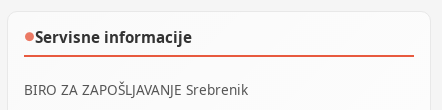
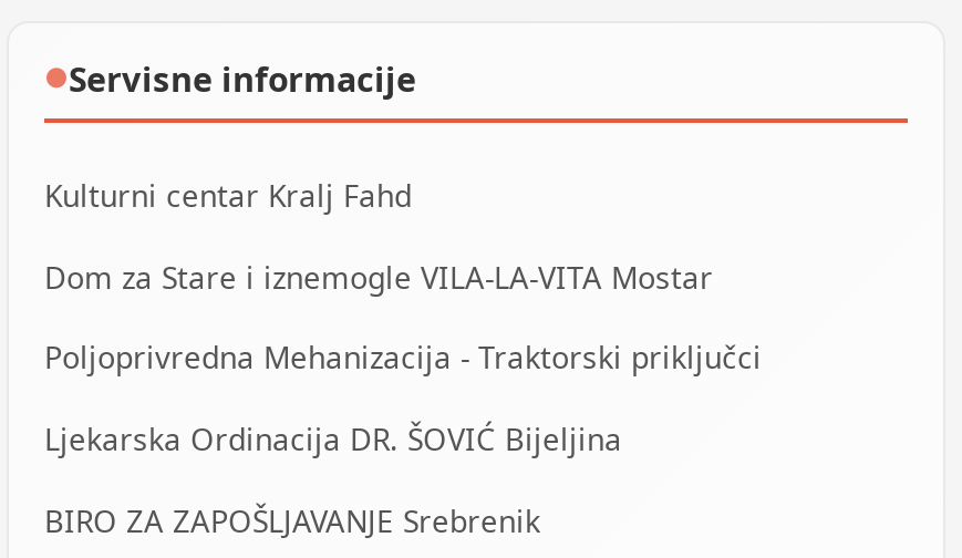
none -> [44,173,762,460] Kulturni centar Kralj Fahd | Dom za Stare i iznemogle VILA-LA-VITA Mostar | Poljoprivredna Mehanizacija - Traktorski priključci | Ljekarska Ordinacija DR. ŠOVIĆ Bijeljina

